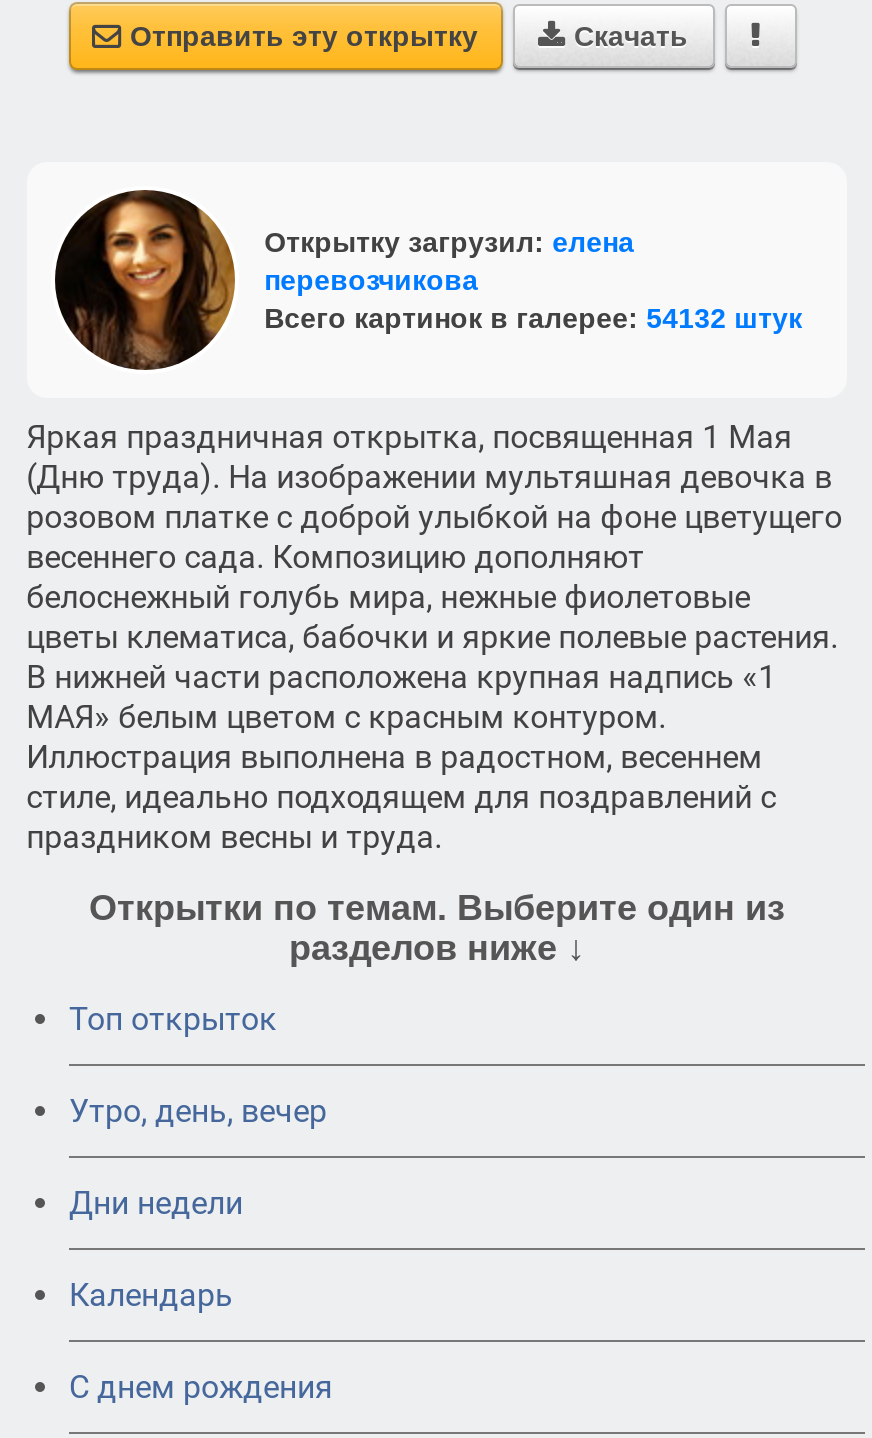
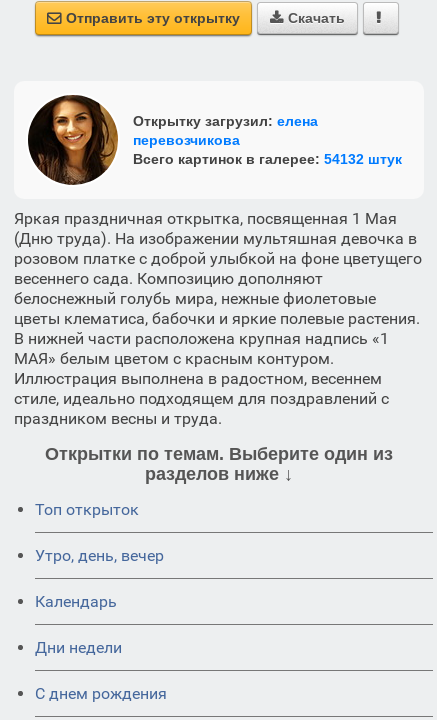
moved [69,1184,243,1222] -> [35,638,122,657]: Дни недели
moved [69,1276,233,1314] -> [35,592,117,611]: Календарь

